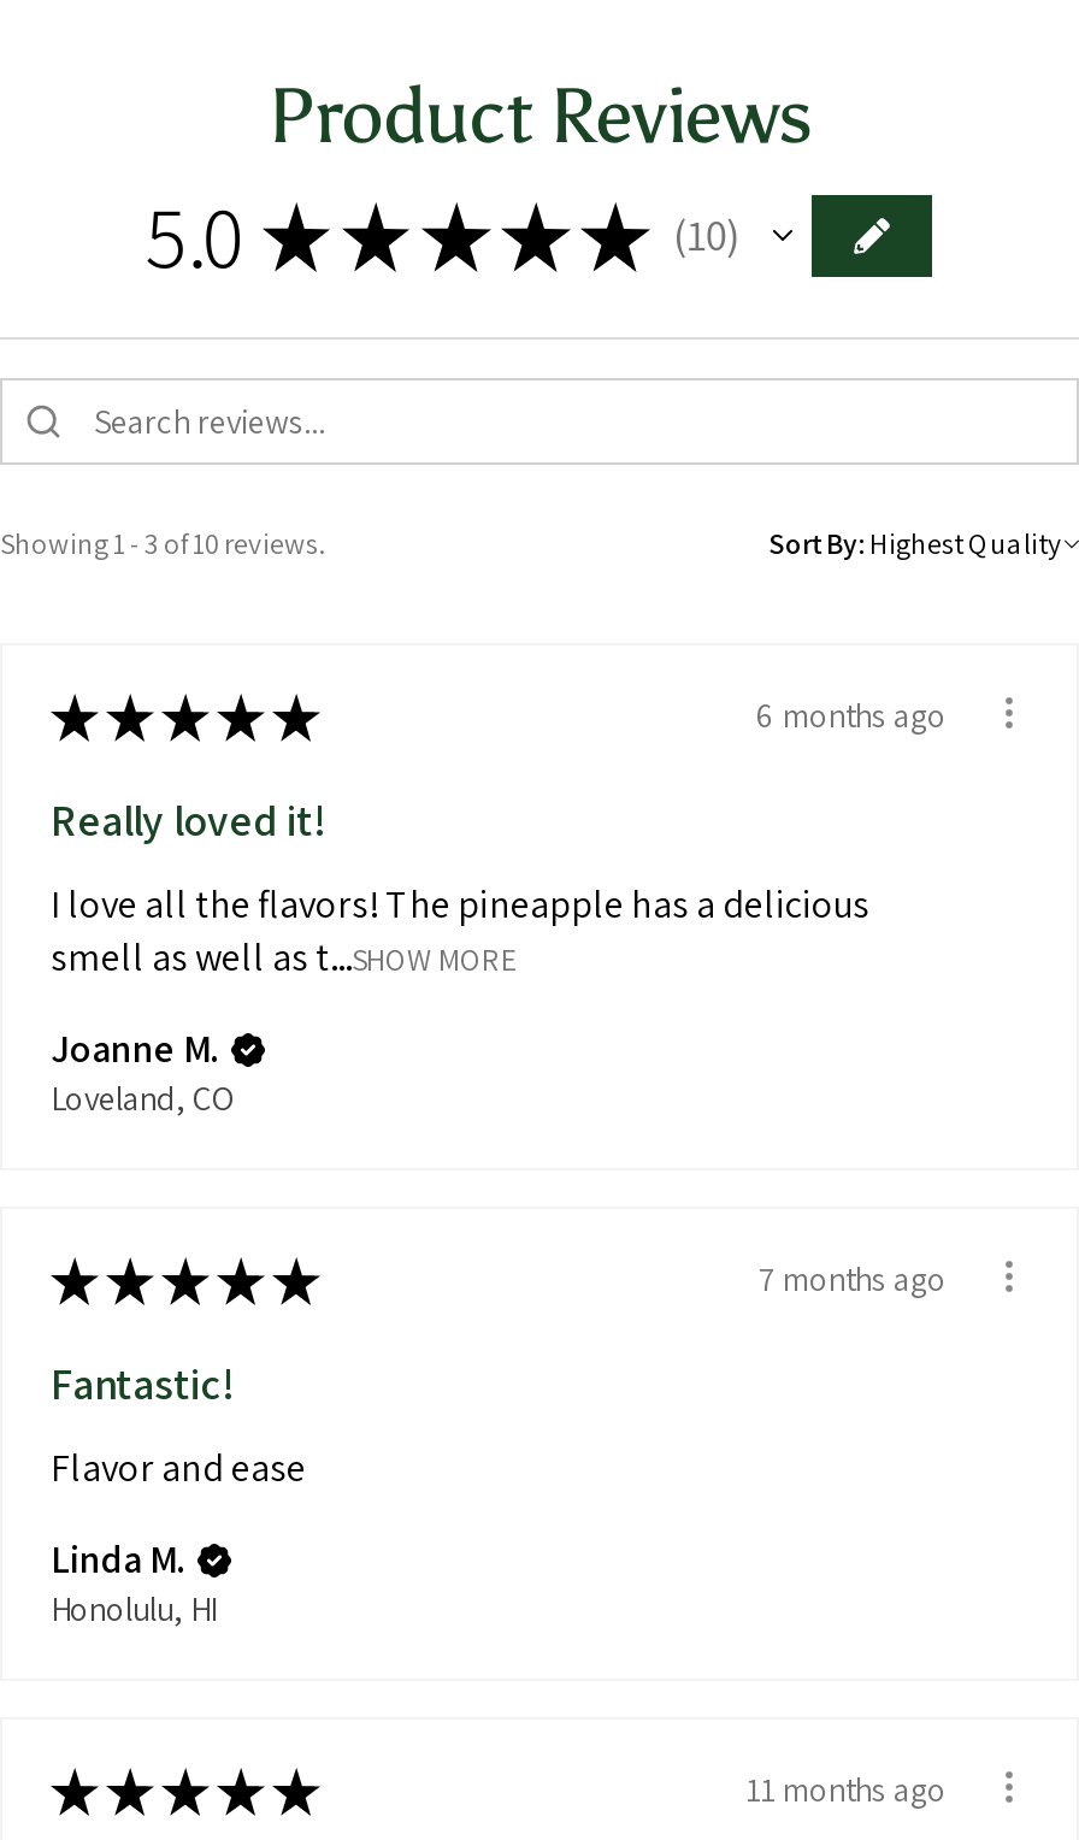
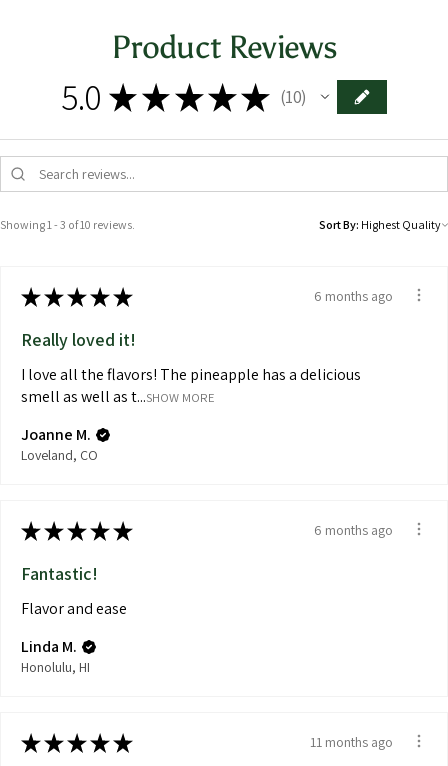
[759,1258,947,1301] 7 months ago -> [314,521,393,539] 6 months ago

